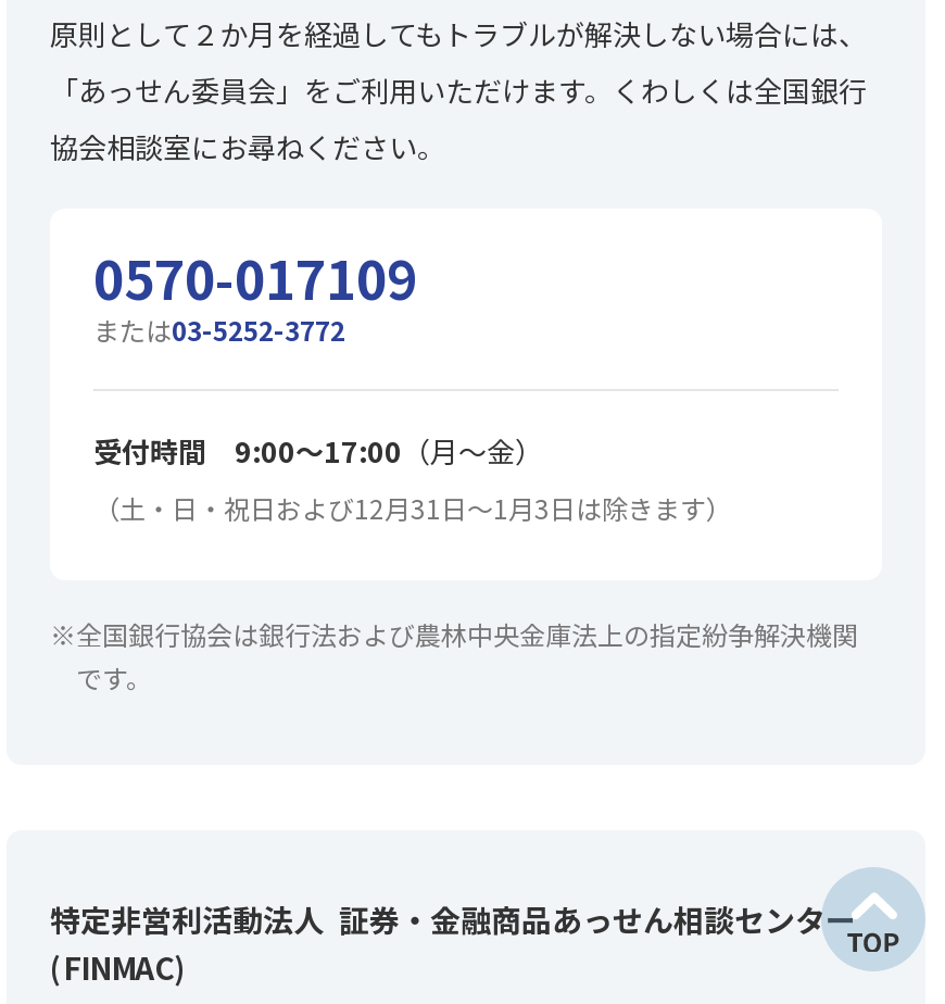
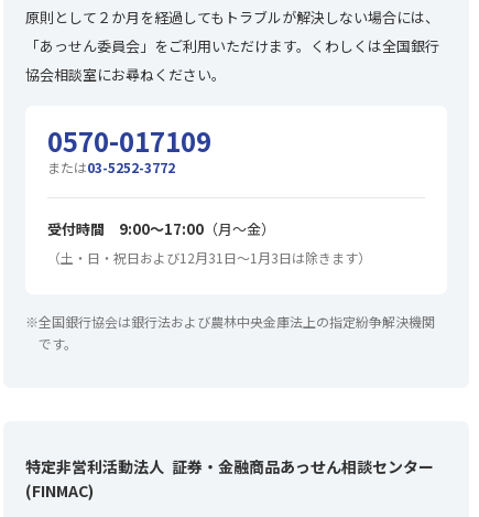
[828,867,925,971] [image] -> none

